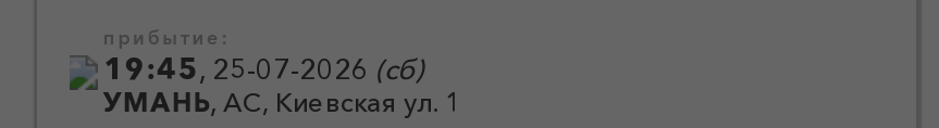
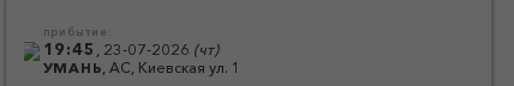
[103,50,423,85] 19:45, 25-07-2026 (сб) -> [43,39,218,58] 19:45, 23-07-2026 (чт)

